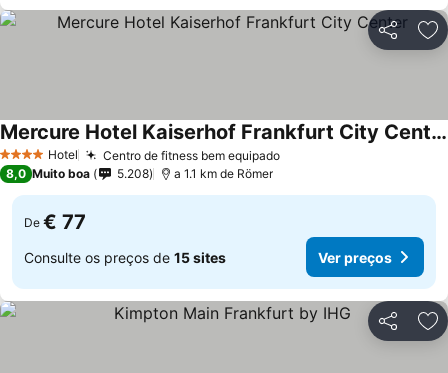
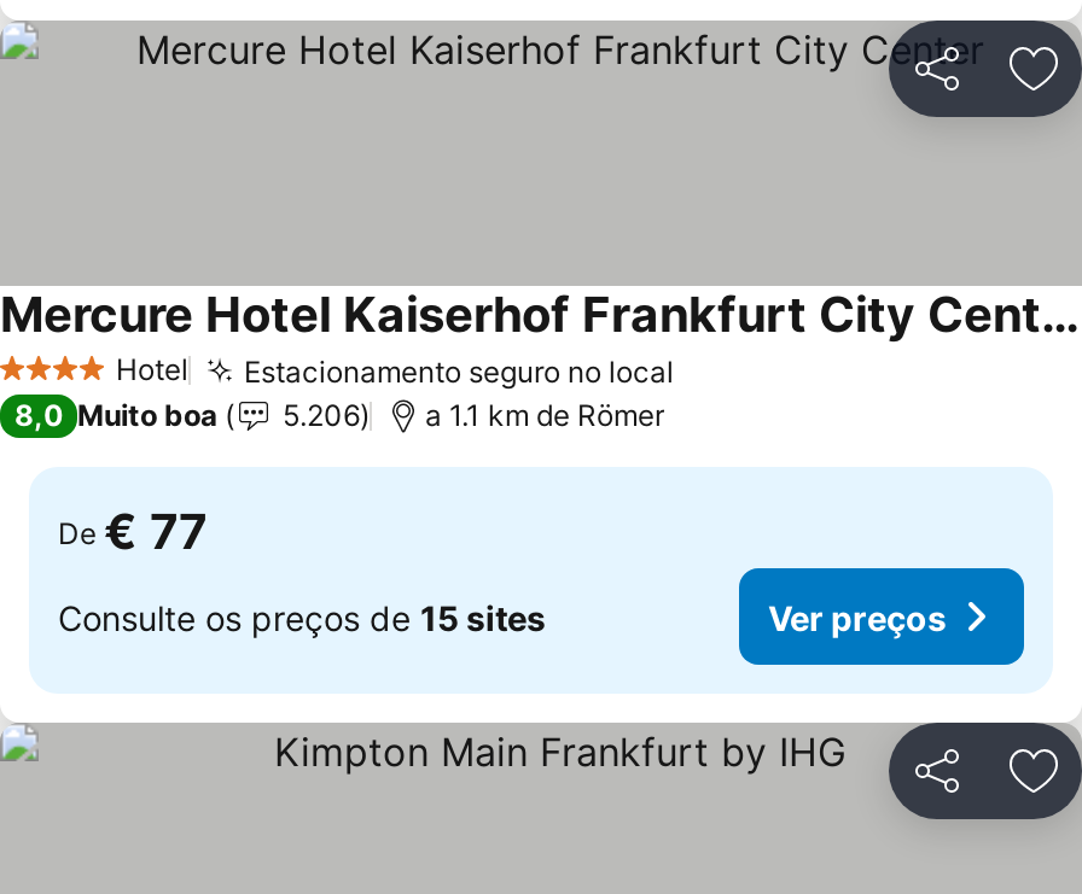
[103,147,280,162] Centro de fitness bem equipado -> [244,352,674,388] Estacionamento seguro no local
[117,166,149,181] 5.208 -> [283,397,360,433] 5.206

